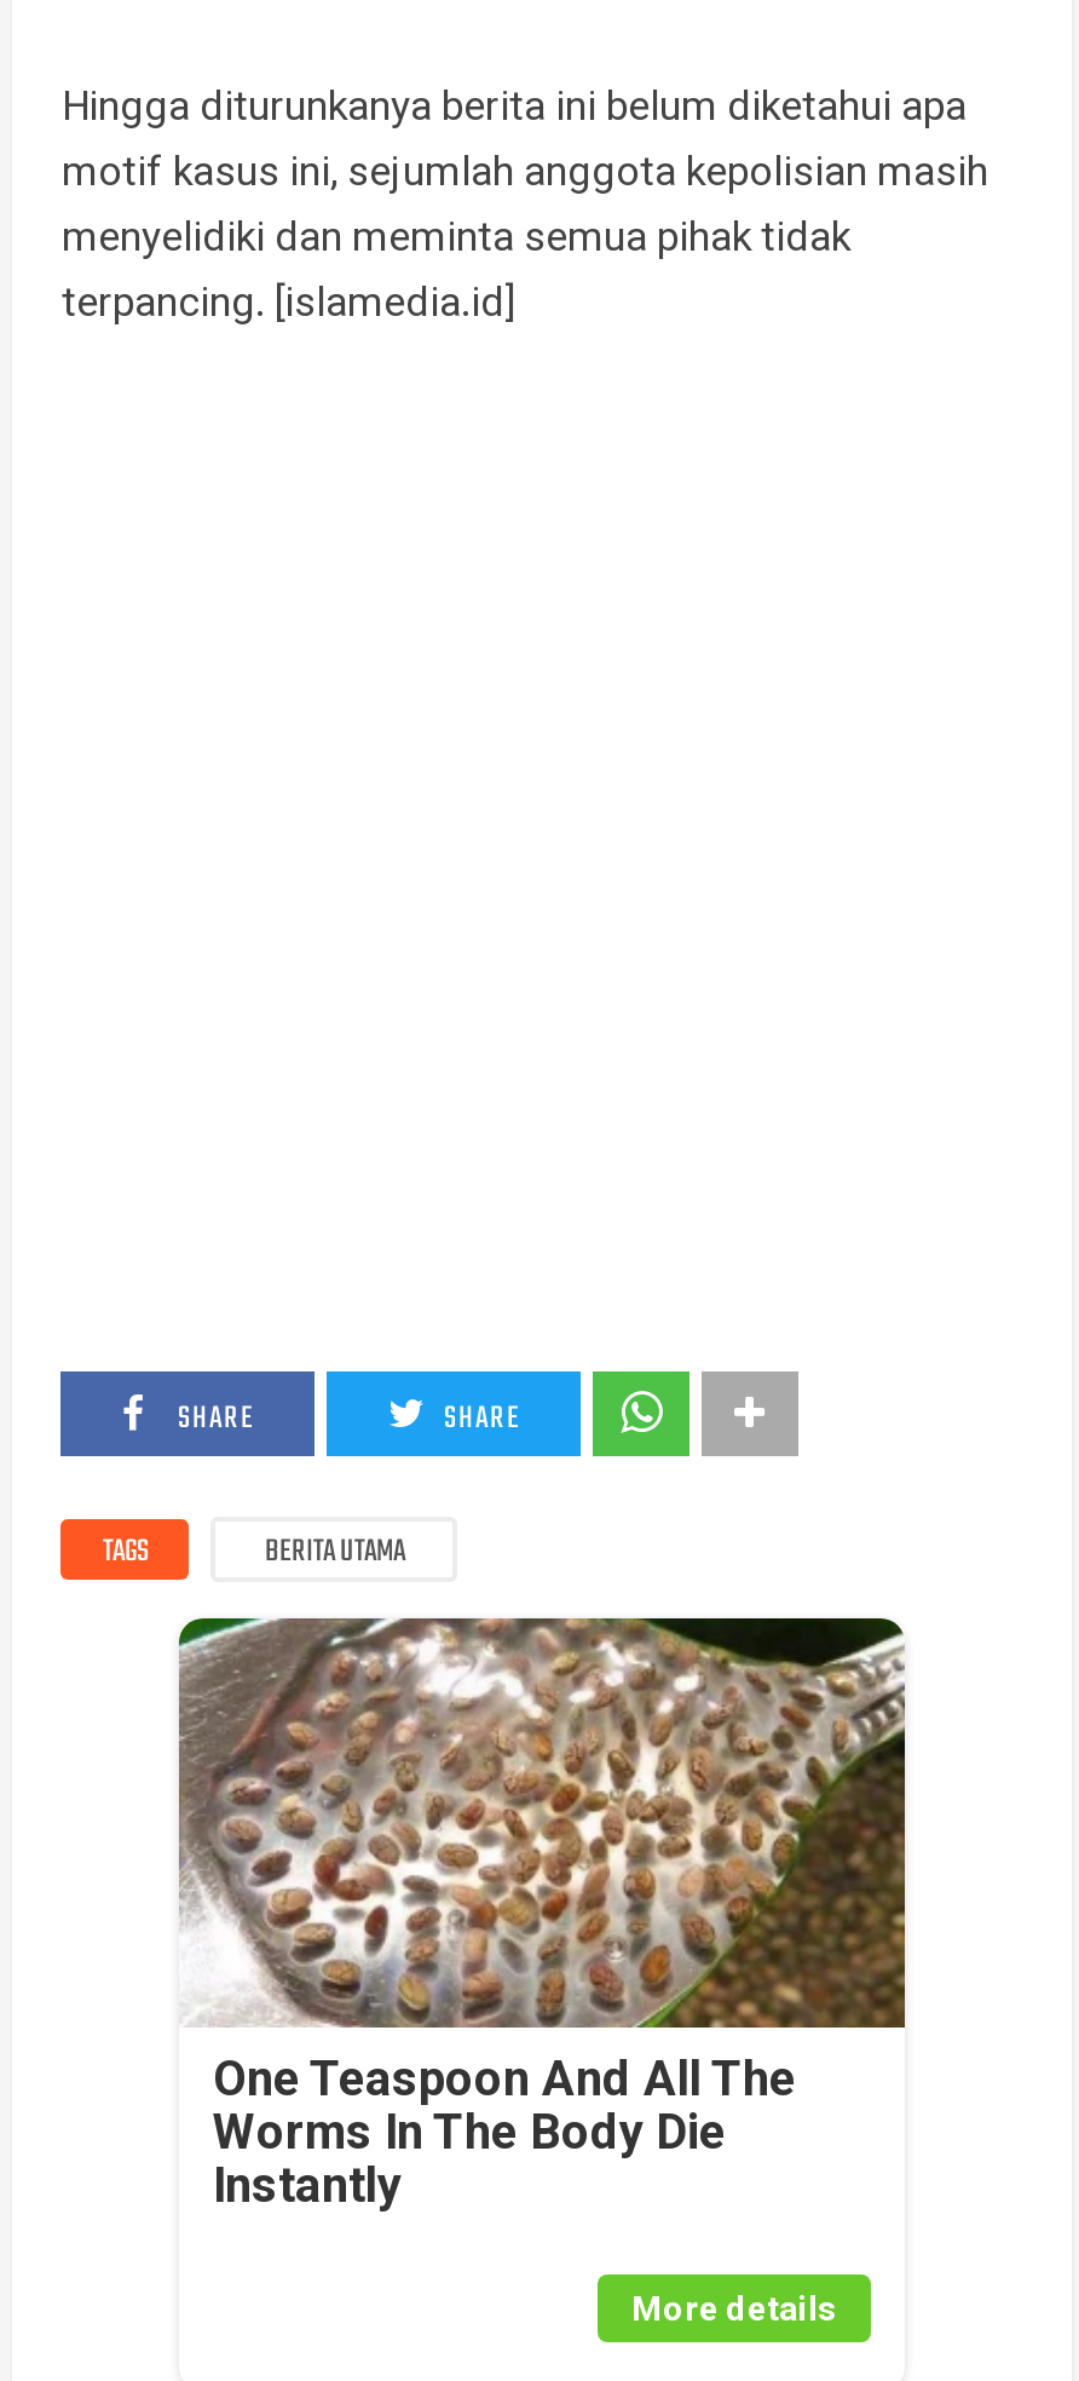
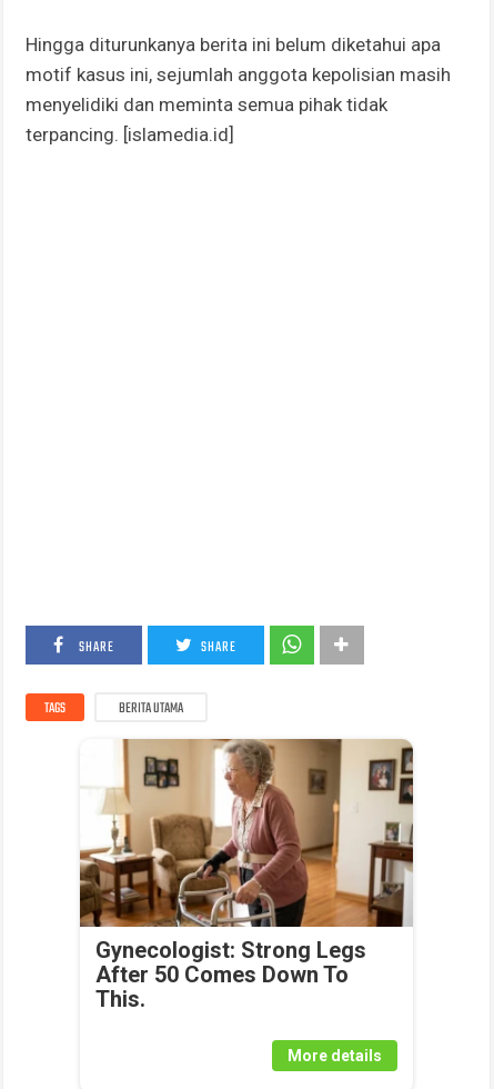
[177,1616,907,2213] [image] | One Teaspoon And All The | Worms In The Body Die | Instantly -> [79,738,414,1012] [image] | Gynecologist: Strong Legs | After 50 Comes Down To | This.

